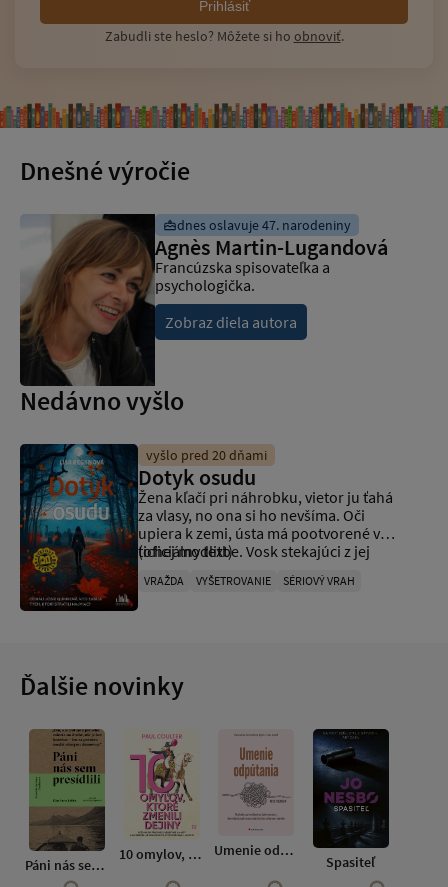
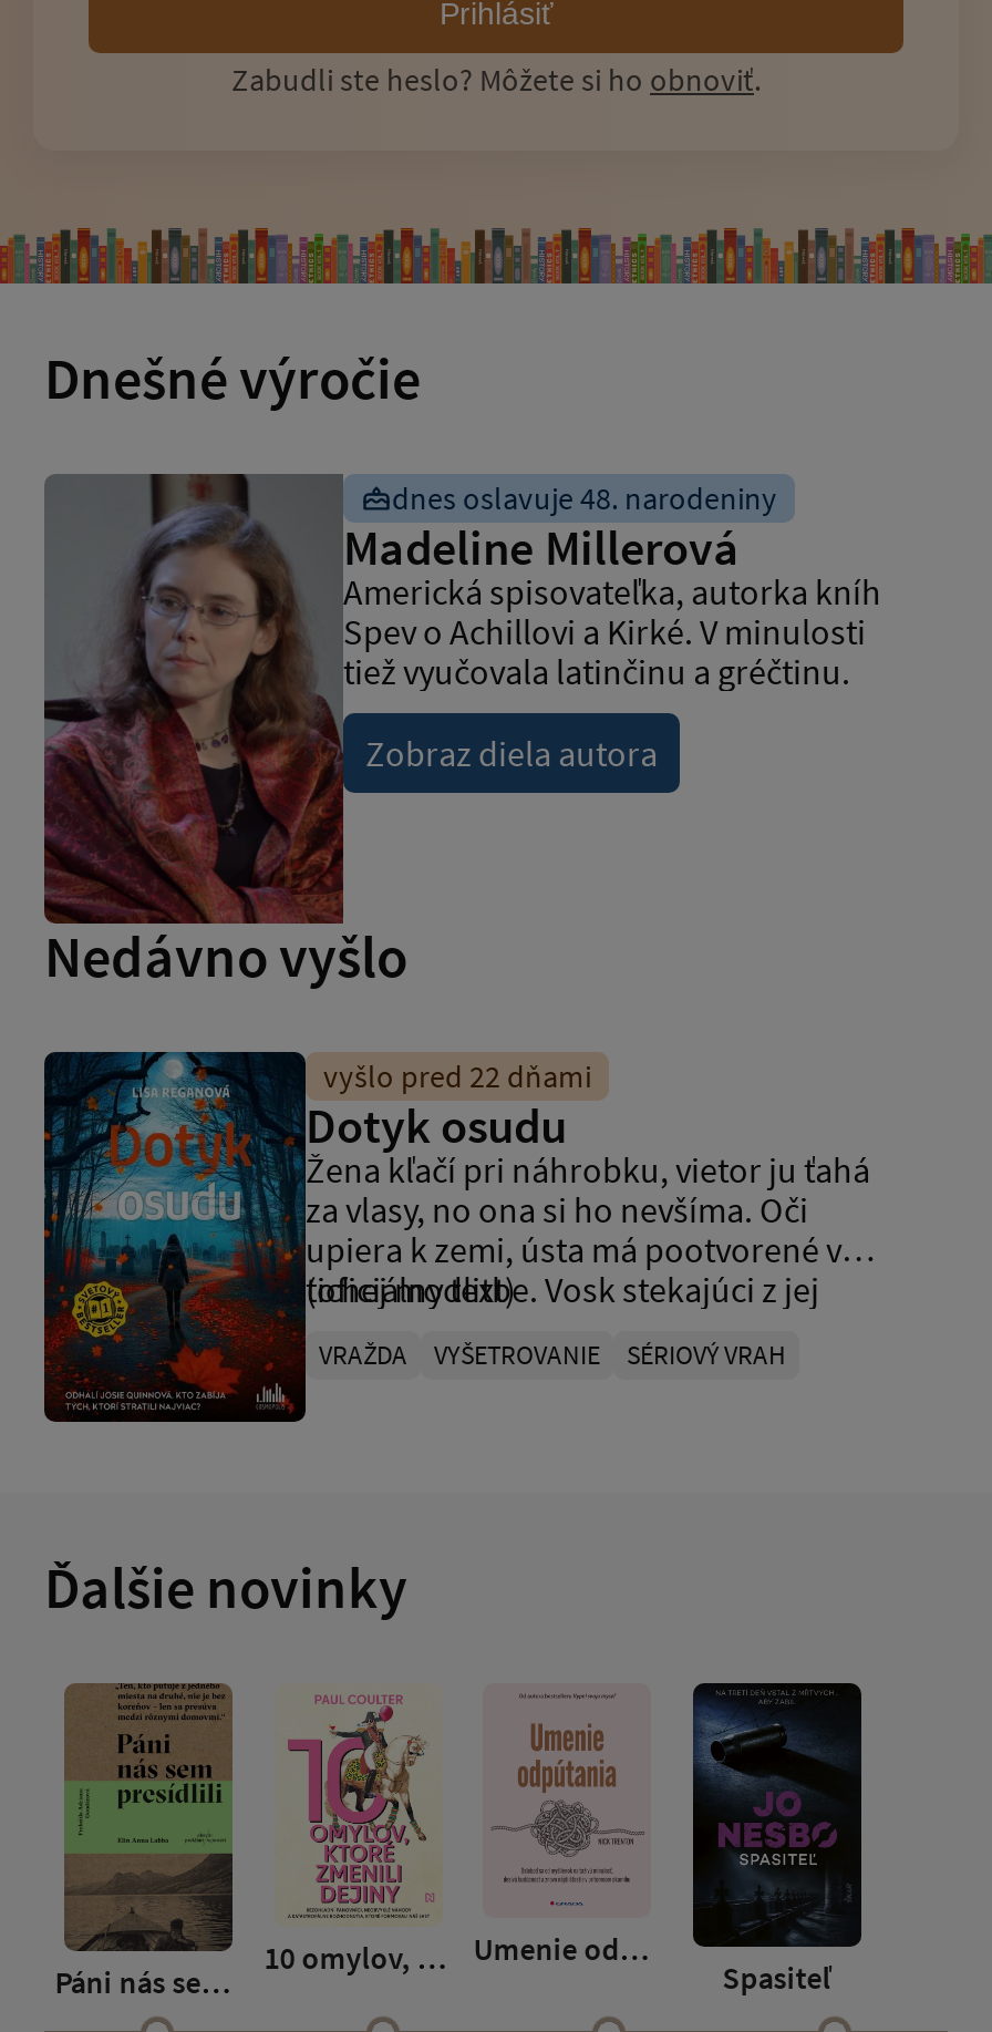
[20,214,389,381] [image] | dnes oslavuje 47. narodeniny | Agnès Martin-Lugandová | Francúzska spisovateľka a | psychologička. -> [42,472,881,912] [image] | dnes oslavuje 48. narodeniny | Madeline Millerová | Americká spisovateľka, autorka kníh | Spev o Achillovi a Kirké. V minulosti | tiež vyučovala latinčinu a gréčtinu.
[146,446,267,464] vyšlo pred 20 dňami -> [323,1055,591,1095] vyšlo pred 22 dňami

